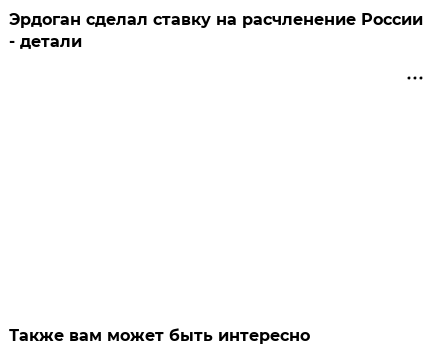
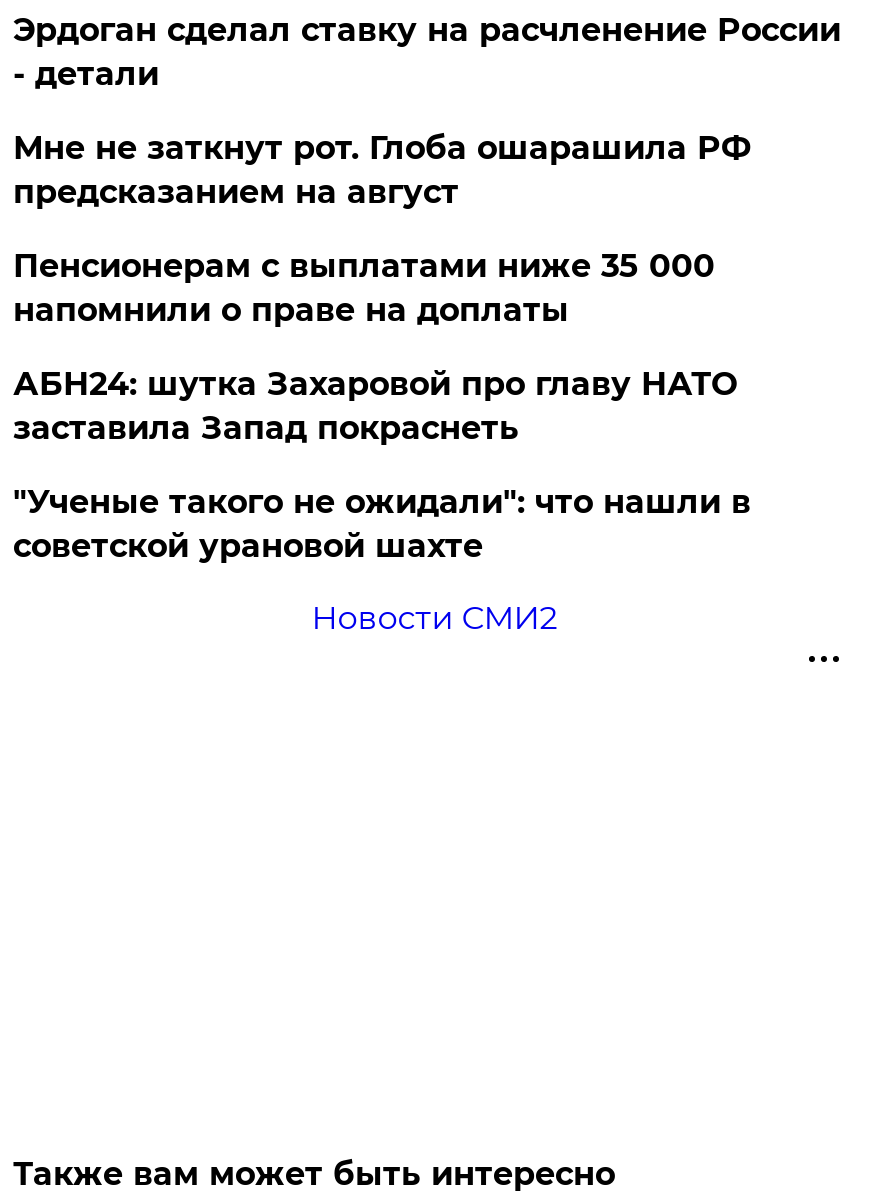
none -> [13,130,751,638] Мне не заткнут рот. Глоба ошарашила РФ | предсказанием на август | Пенсионерам с выплатами ниже 35 000 | напомнили о праве на доплаты | АБН24: шутка Захаровой про главу НАТО | заставила Запад покраснеть | "Ученые такого не ожидали": что нашли в | советской урановой шахте | Новости СМИ2

